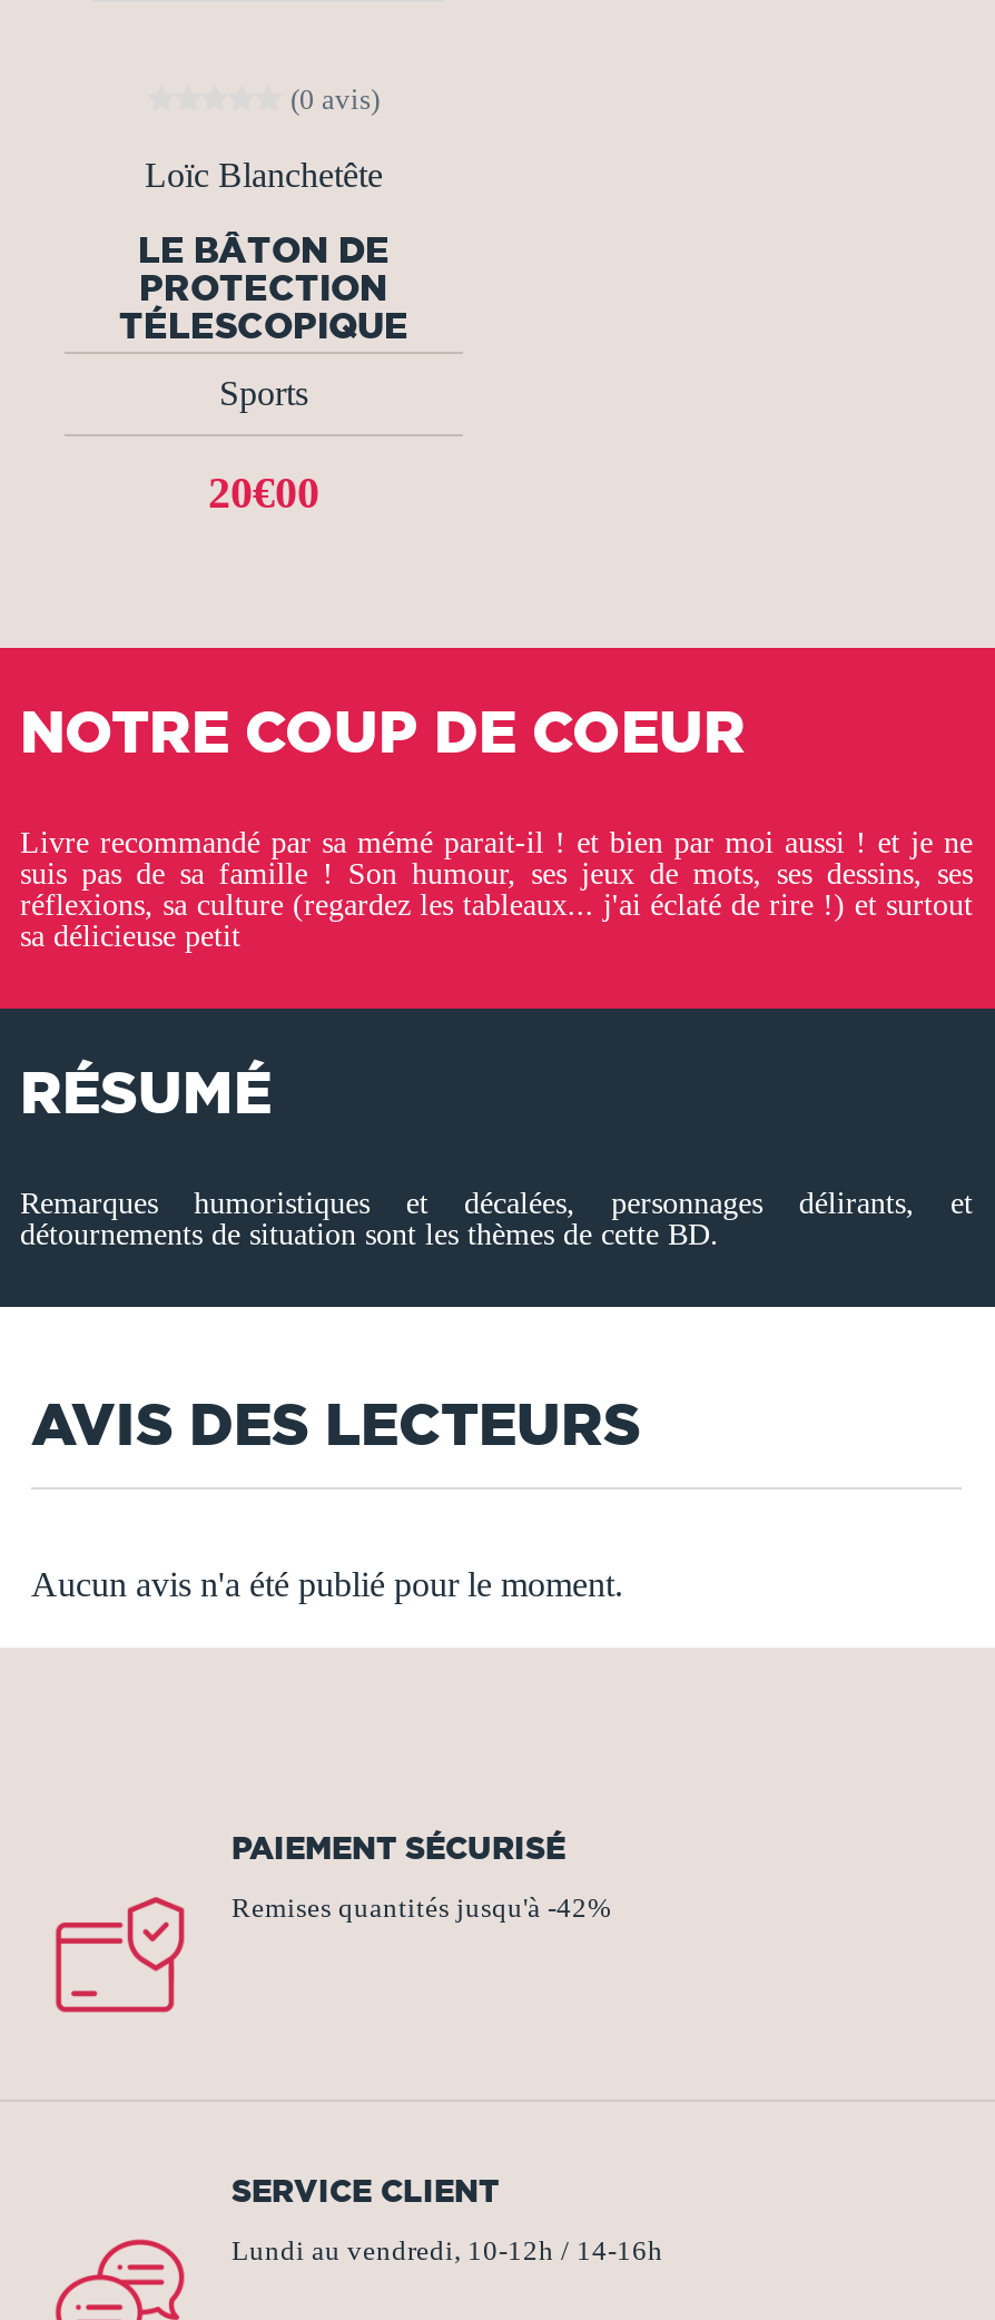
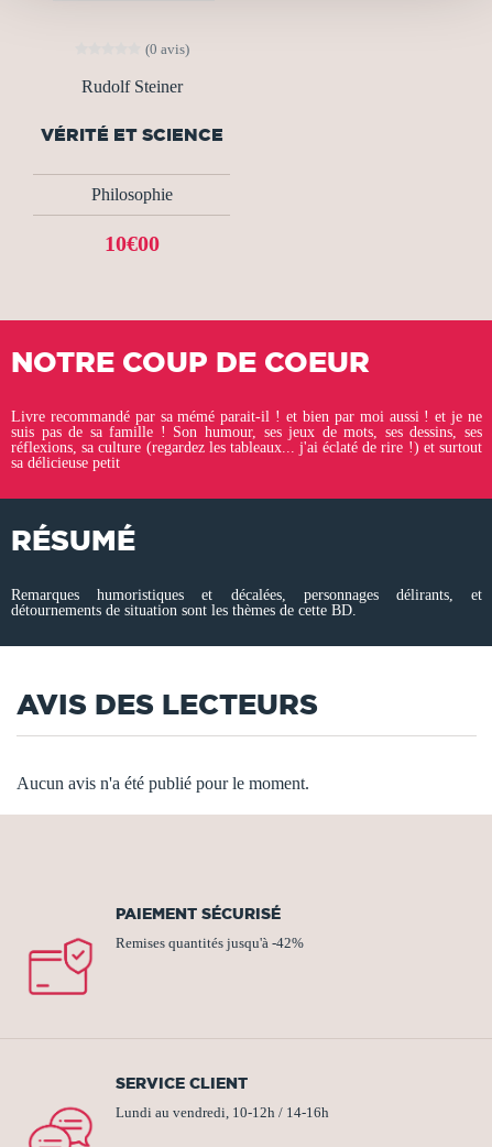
[145,156,383,194] Loïc Blanchetête -> [81,77,182,96] Rudolf Steiner
[119,229,408,345] LE BÂTON DE | PROTECTION | TÉLESCOPIQUE -> [40,124,223,144] VÉRITÉ ET SCIENCE
[219,374,308,411] Sports -> [91,185,172,203] Philosophie
[208,467,319,516] 20€00 -> [104,231,159,255] 10€00

